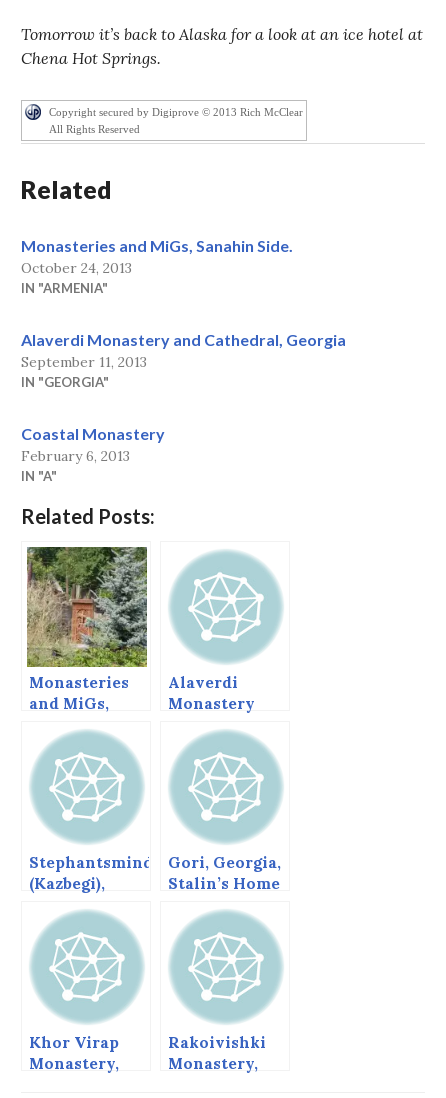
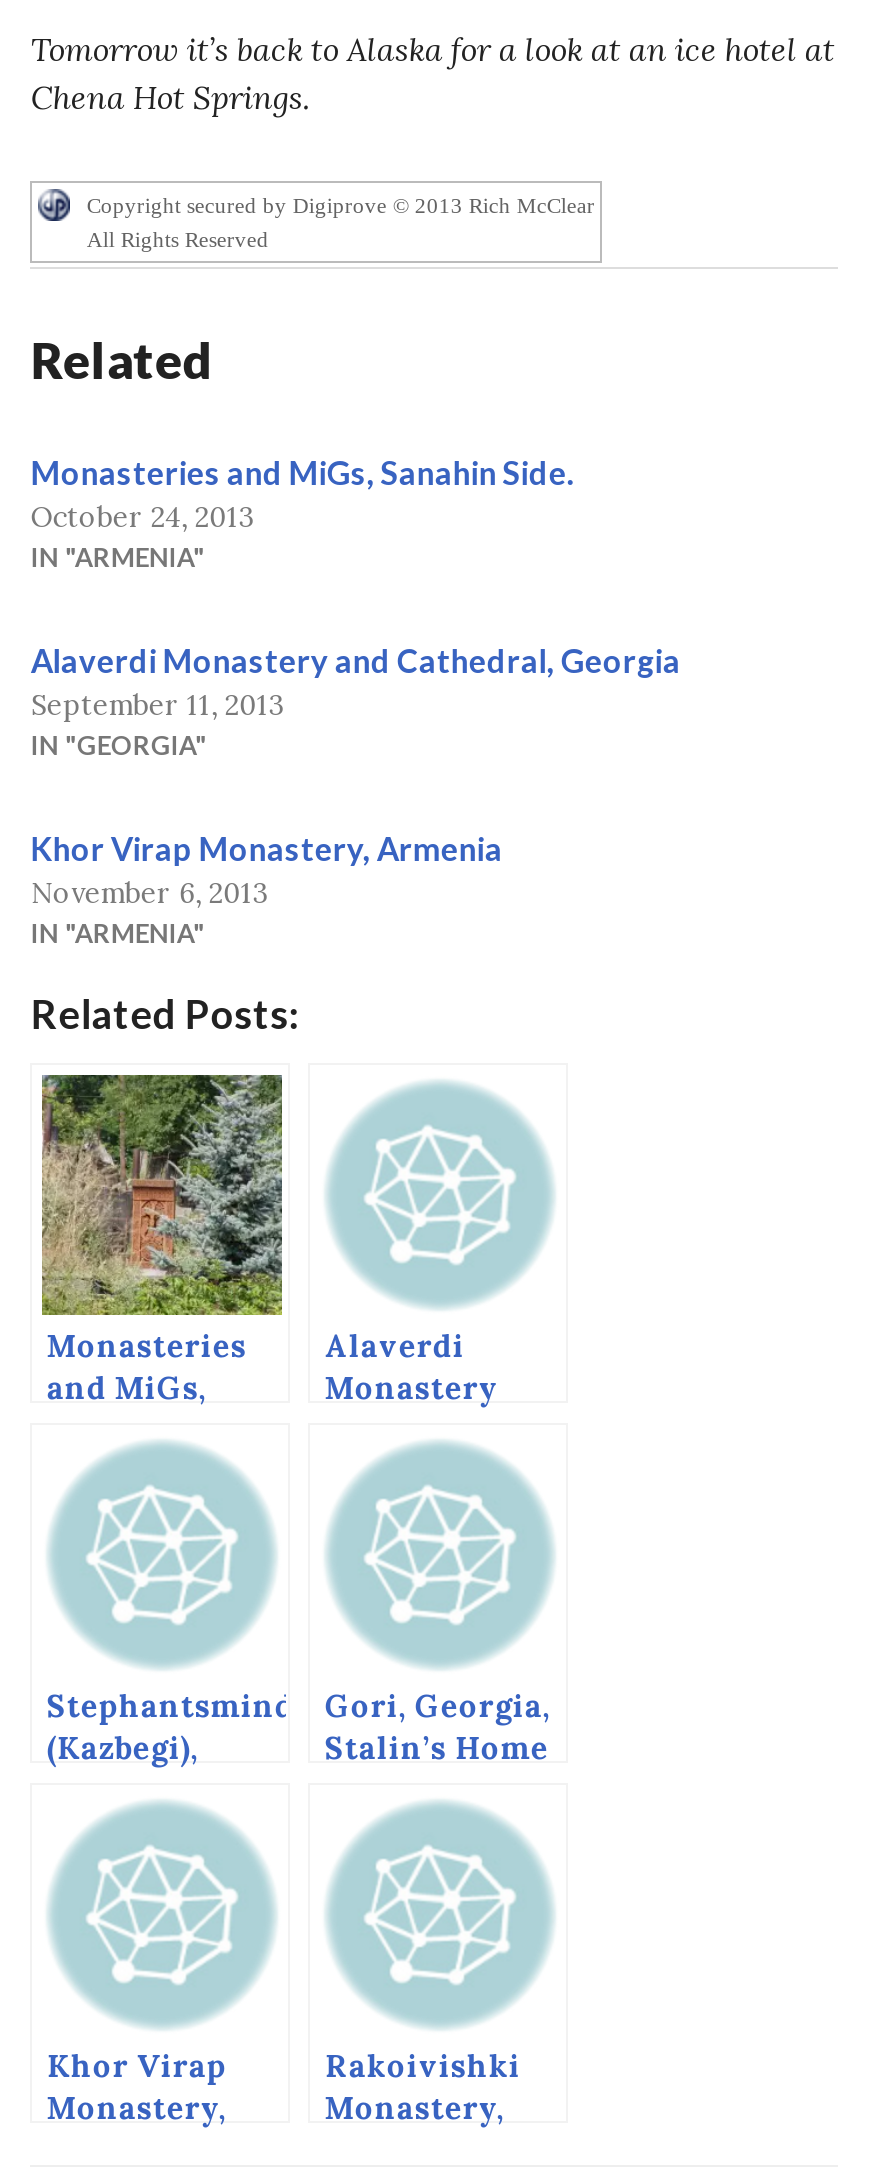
[21,424,165,484] Coastal Monastery | February 6, 2013 | IN "A" -> [31,829,503,949] Khor Virap Monastery, Armenia | November 6, 2013 | IN "ARMENIA"

